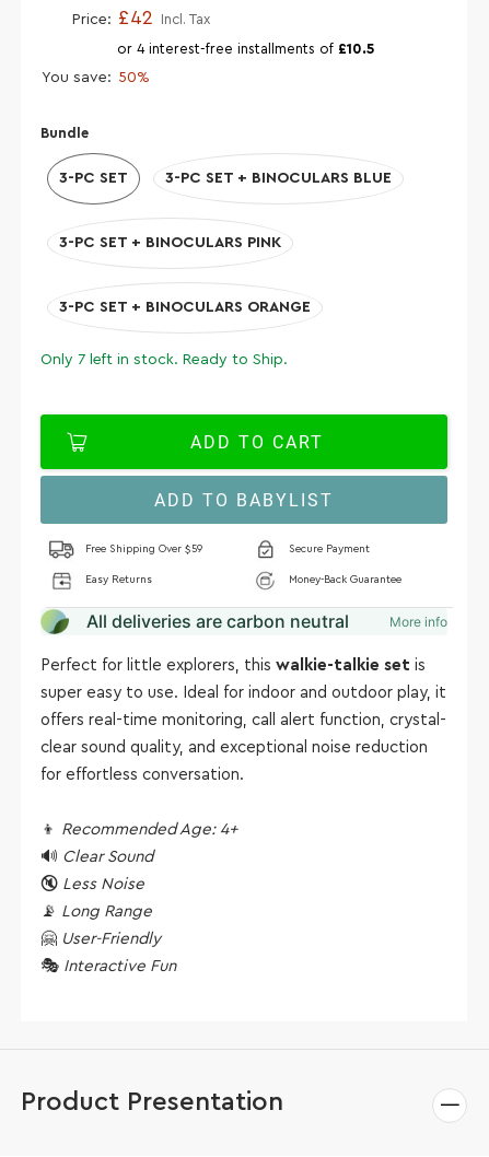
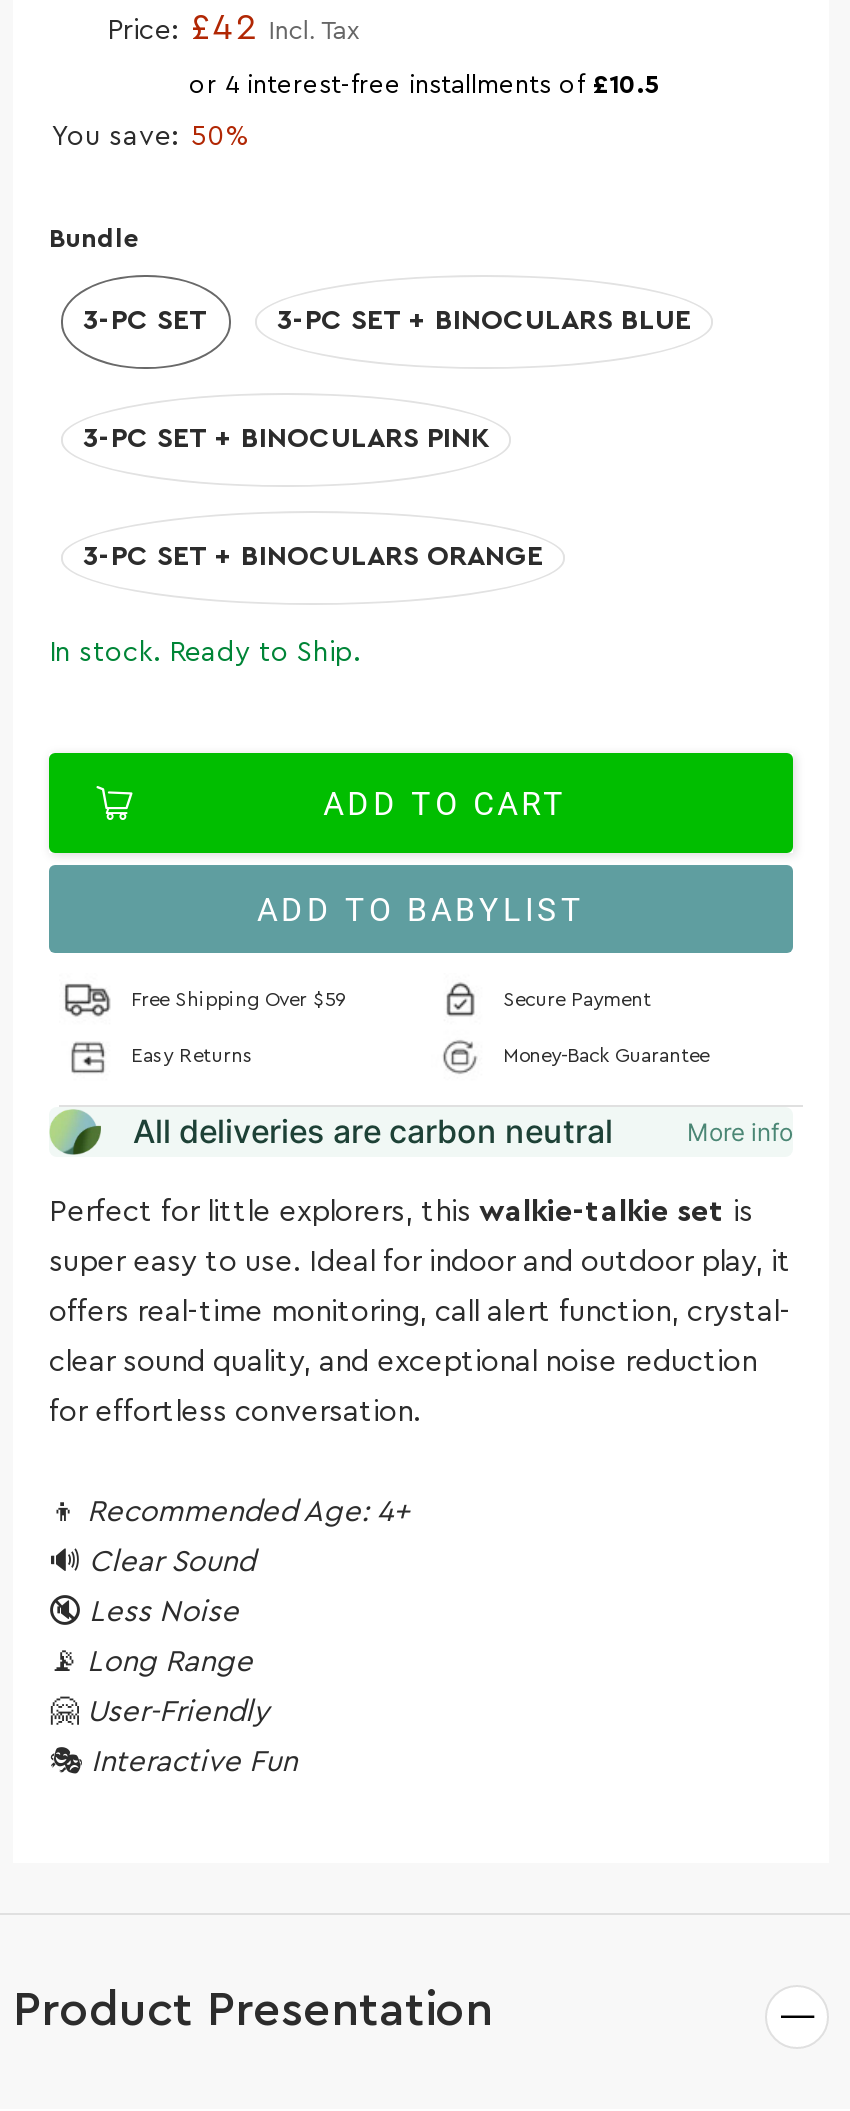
[40,352,288,368] Only 7 left in stock. Ready to Ship. -> [49,639,361,667] In stock. Ready to Ship.

